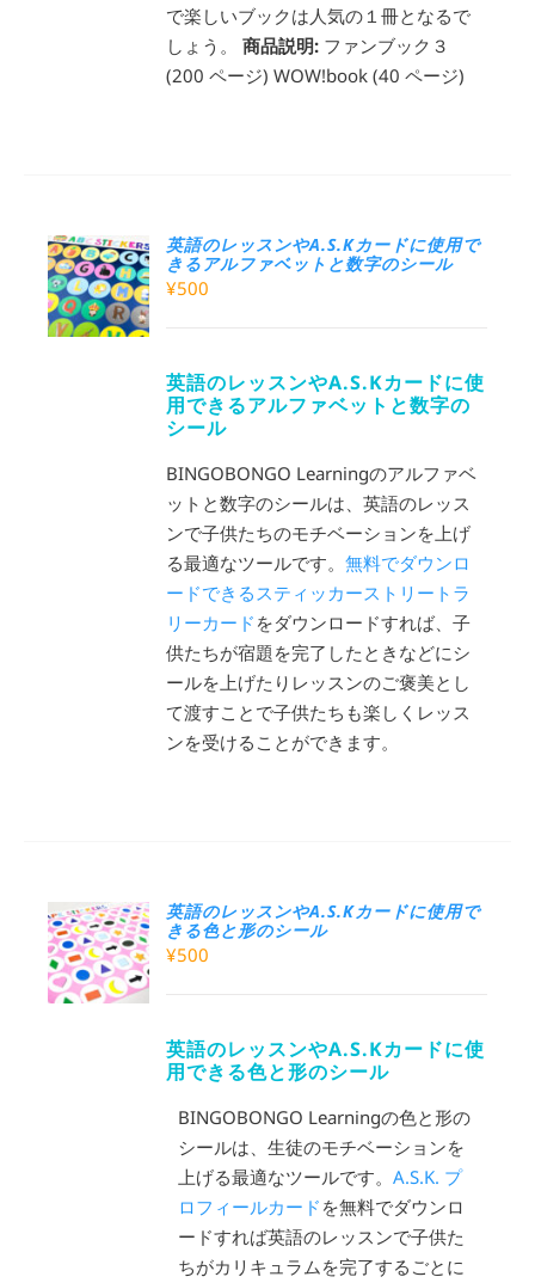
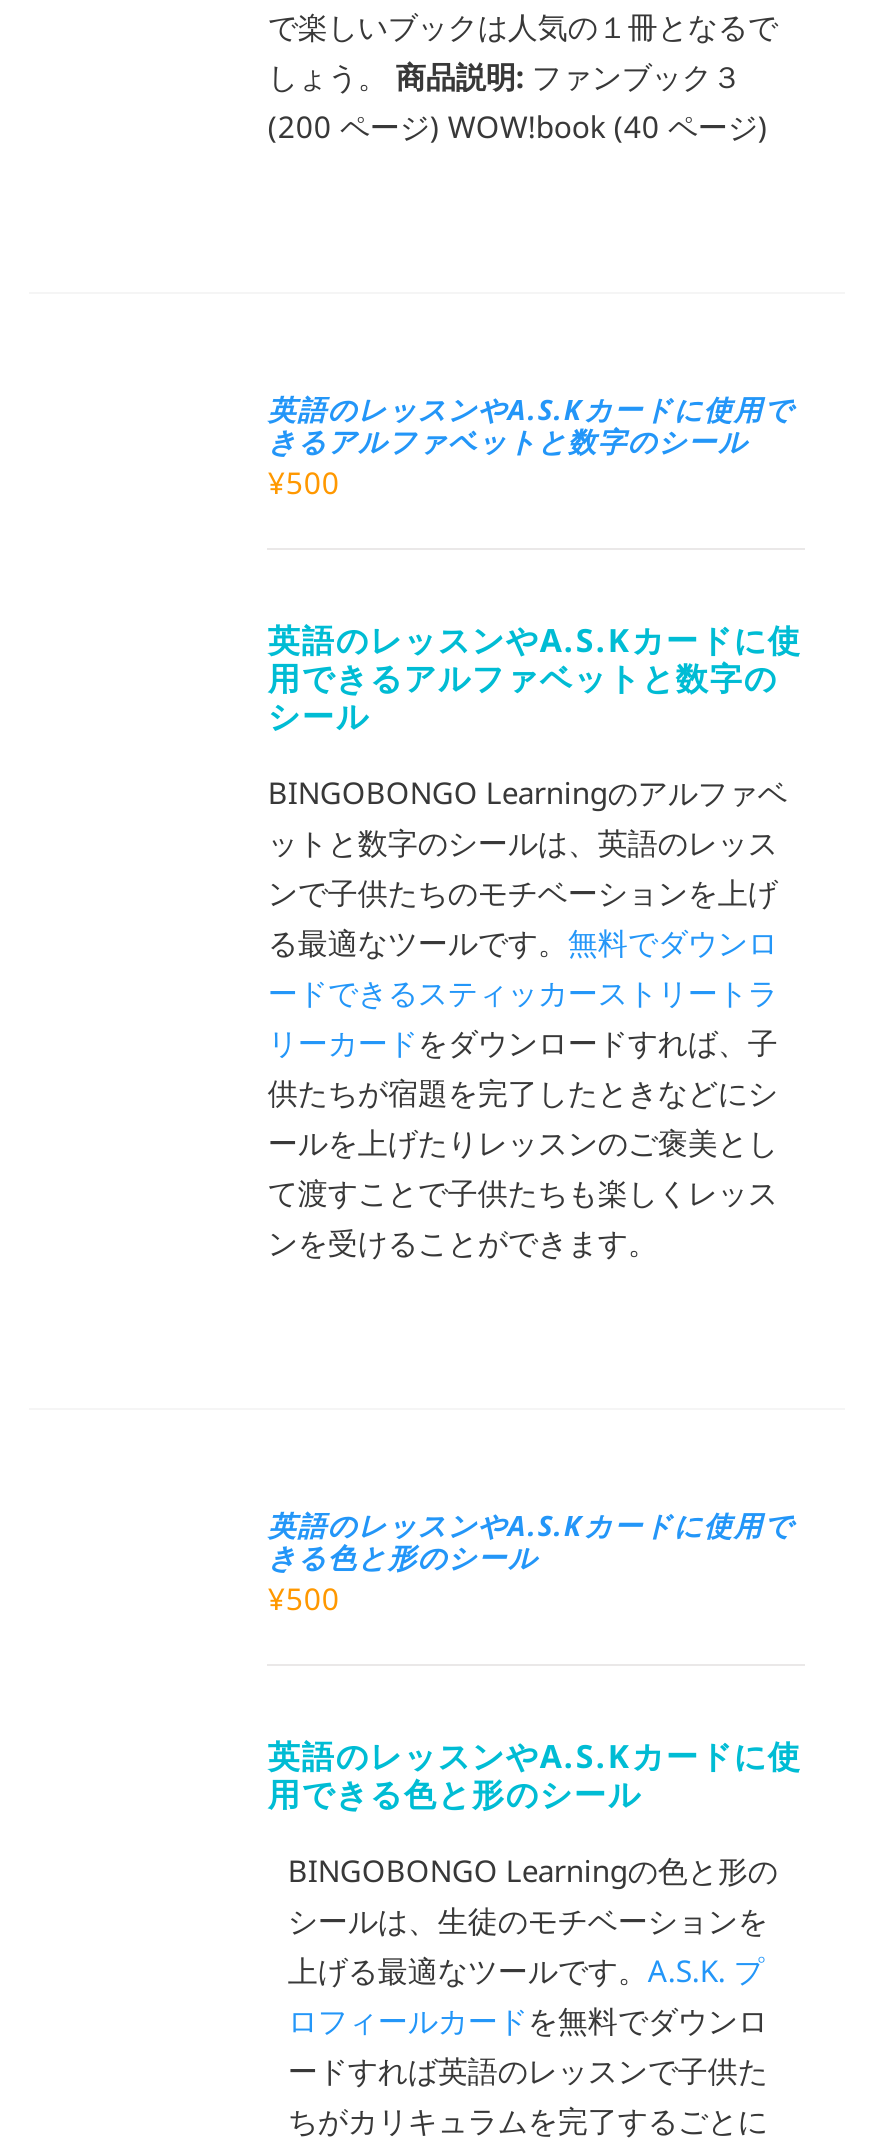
[47,234,150,338] [image] -> none
[47,902,150,1005] [image] -> none

